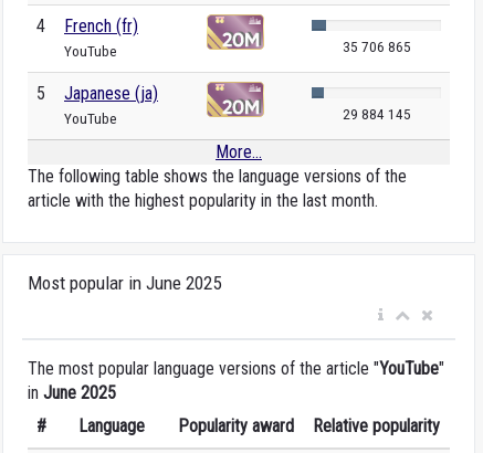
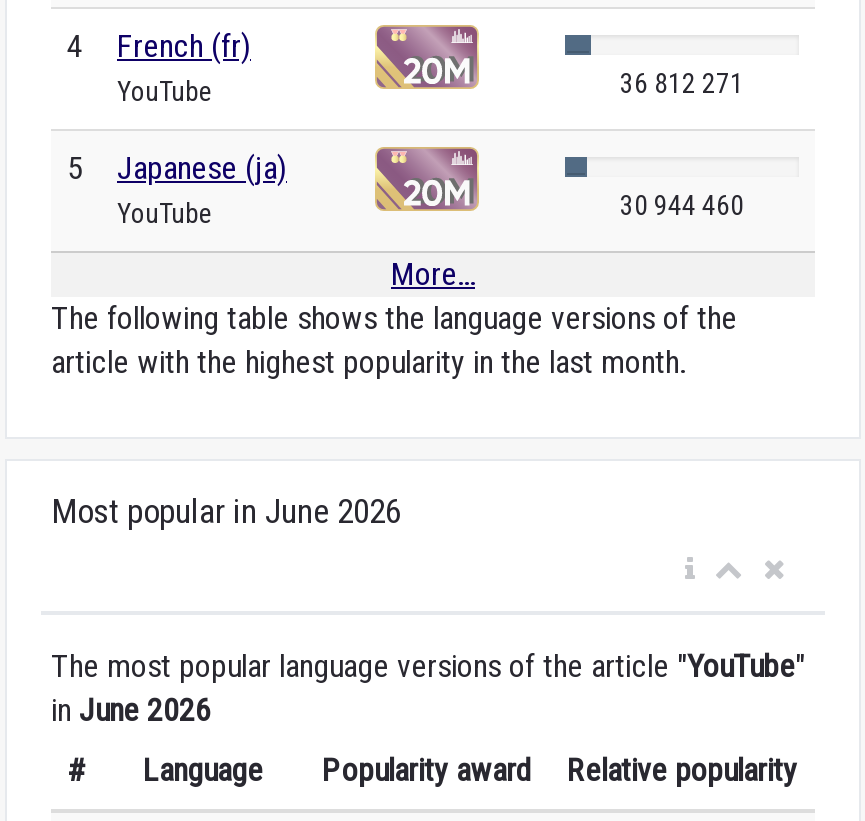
[342,38,411,55] 35 706 865 -> [620,67,744,99] 36 812 271
[342,105,411,123] 29 884 145 -> [620,189,744,221] 30 944 460
[28,272,221,294] Most popular in June 2025 -> [51,491,401,531] Most popular in June 2026
[28,382,116,403] in June 2025 -> [51,691,211,729] in June 2026

